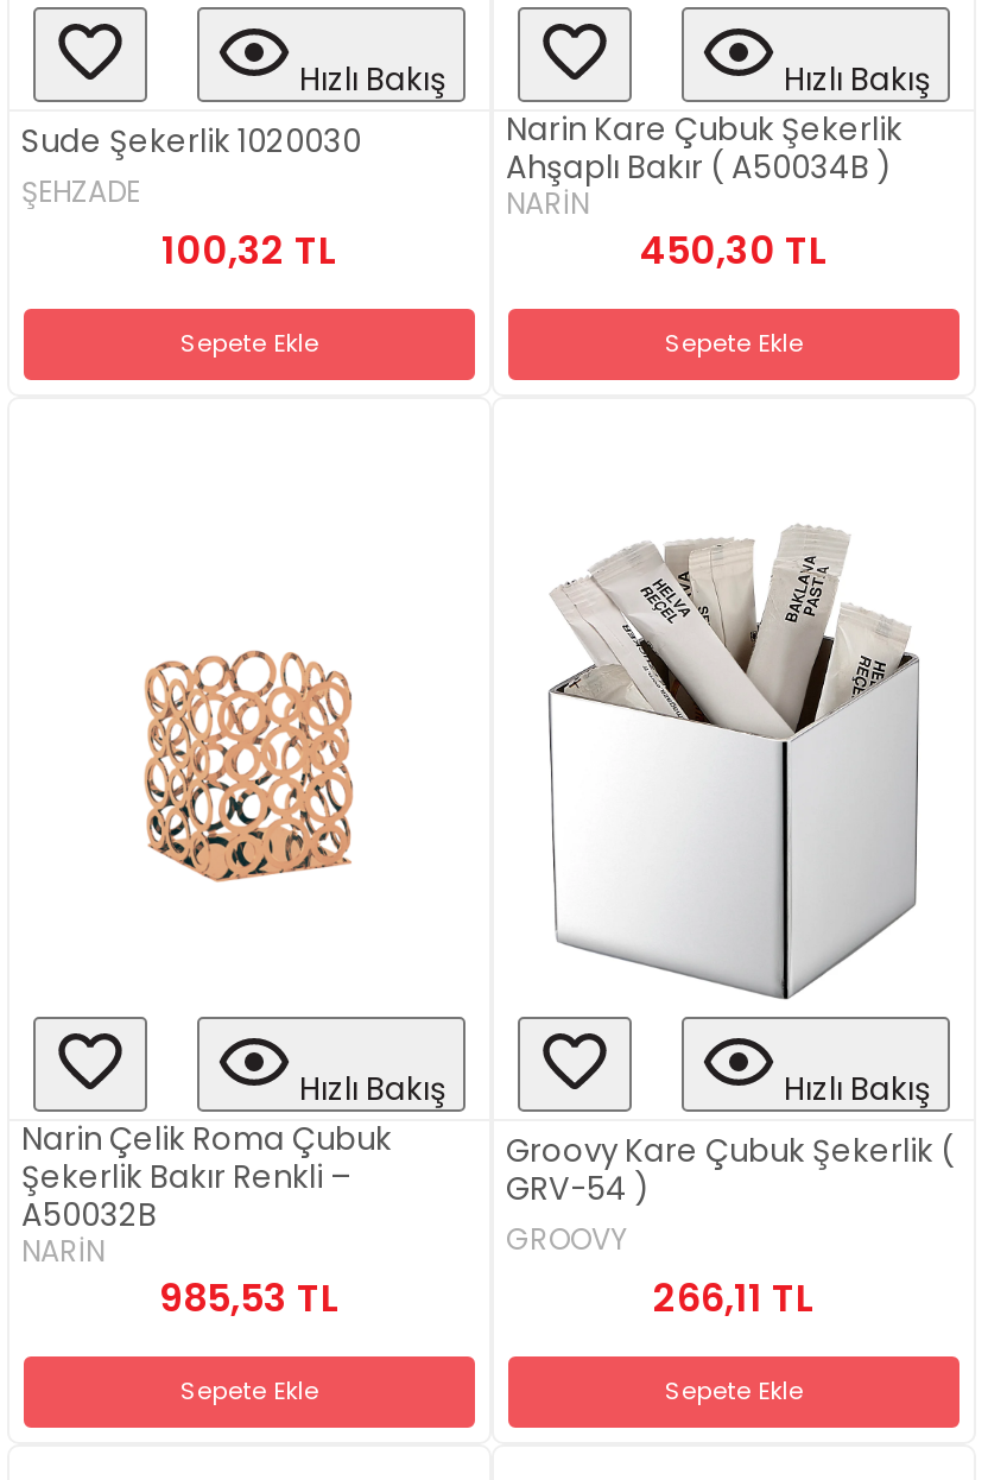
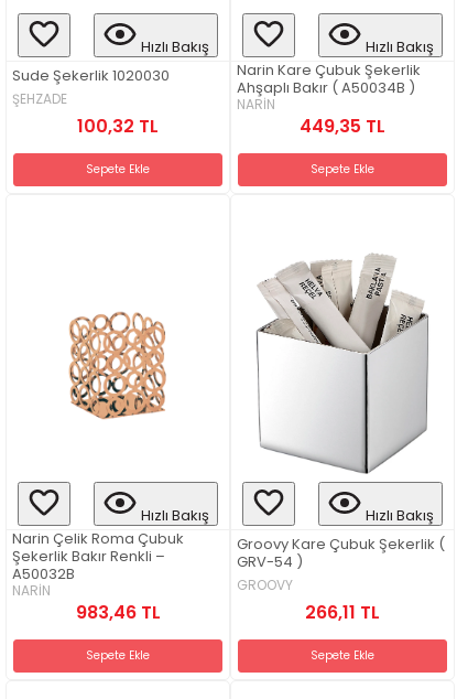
[640,223,828,278] 450,30 TL -> [300,114,385,139] 449,35 TL
[159,1271,340,1326] 985,53 TL -> [75,600,160,625] 983,46 TL

